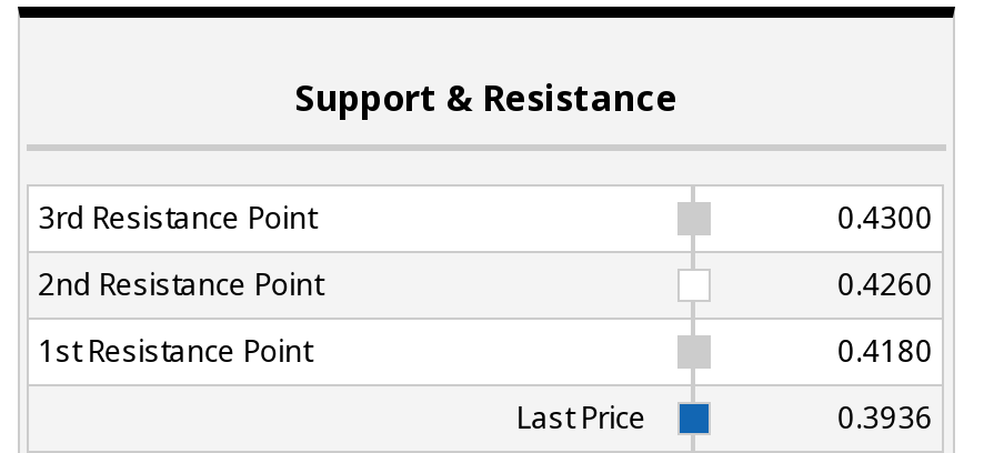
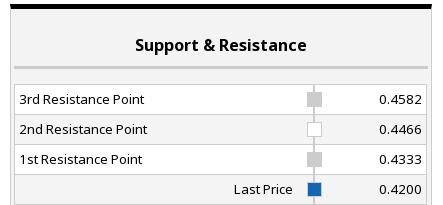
[838,198,933,238] 0.4300 -> [379,90,422,108] 0.4582
[838,265,933,305] 0.4260 -> [379,120,422,138] 0.4466
[838,332,933,372] 0.4180 -> [379,150,422,168] 0.4333
[838,398,933,438] 0.3936 -> [379,180,422,198] 0.4200

